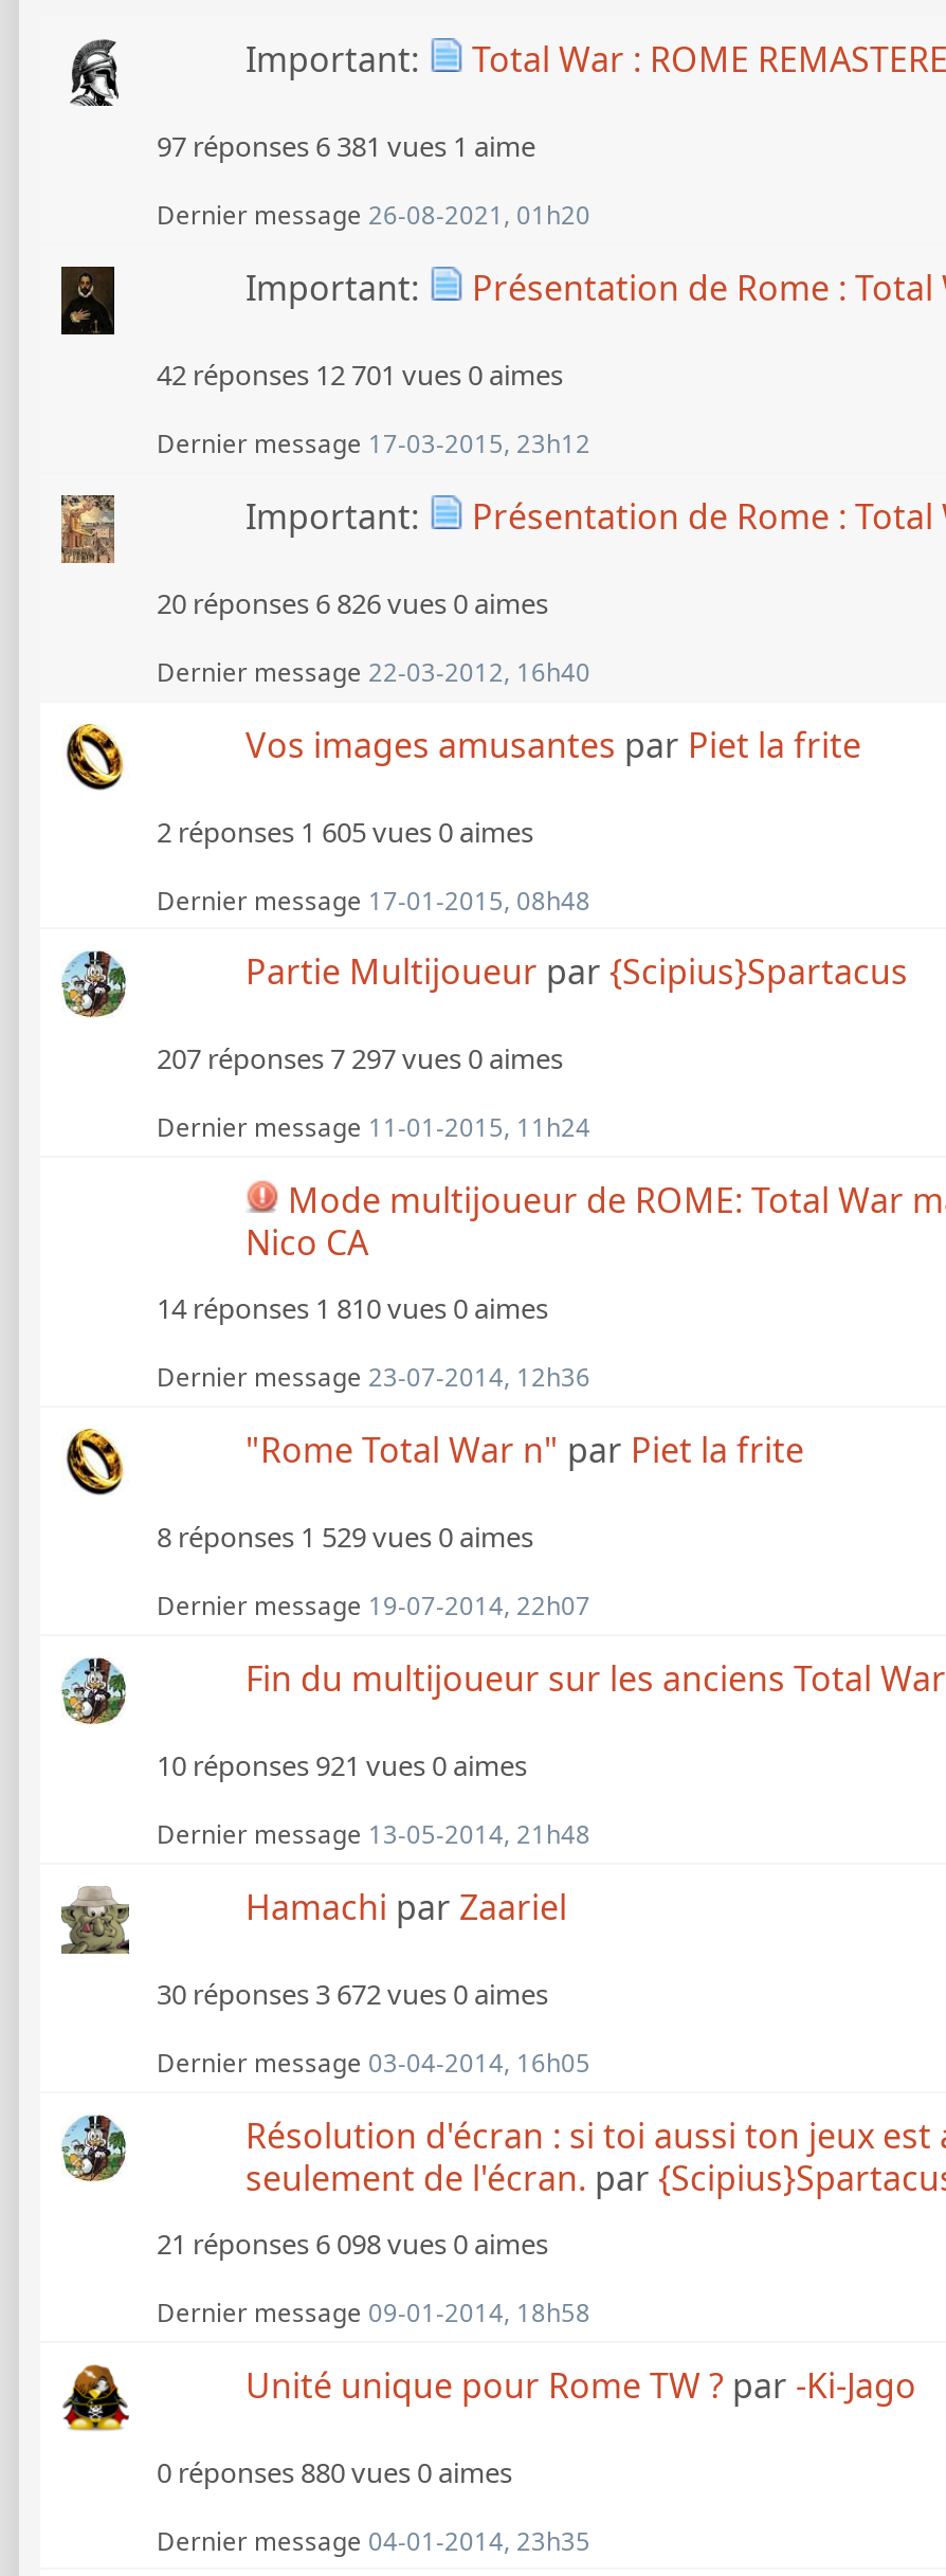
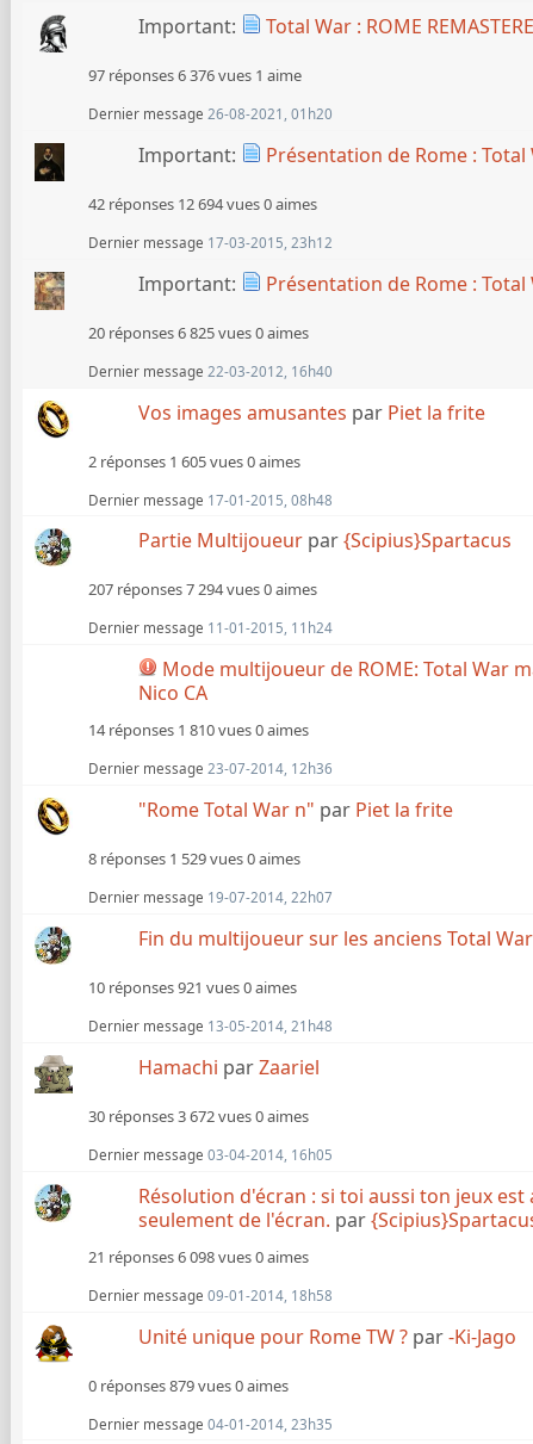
[157,127,535,165] 97 réponses 6 381 vues 1 aime -> [88,64,302,86] 97 réponses 6 376 vues 1 aime
[157,355,563,393] 42 réponses 12 701 vues 0 aimes -> [88,193,317,215] 42 réponses 12 694 vues 0 aimes
[157,584,548,622] 20 réponses 6 826 vues 0 aimes -> [88,322,309,343] 20 réponses 6 825 vues 0 aimes
[157,1040,563,1078] 207 réponses 7 297 vues 0 aimes -> [88,579,317,600] 207 réponses 7 294 vues 0 aimes
[157,2452,512,2490] 0 réponses 880 vues 0 aimes -> [88,1374,289,1396] 0 réponses 879 vues 0 aimes

